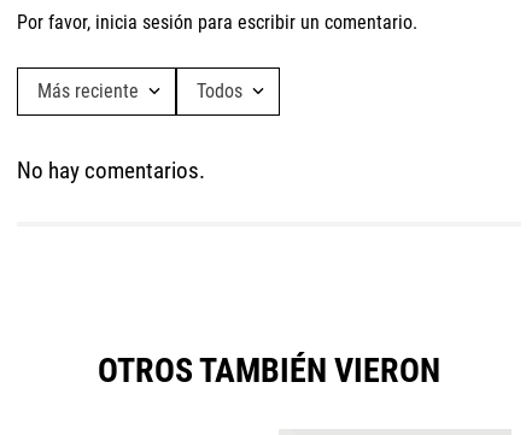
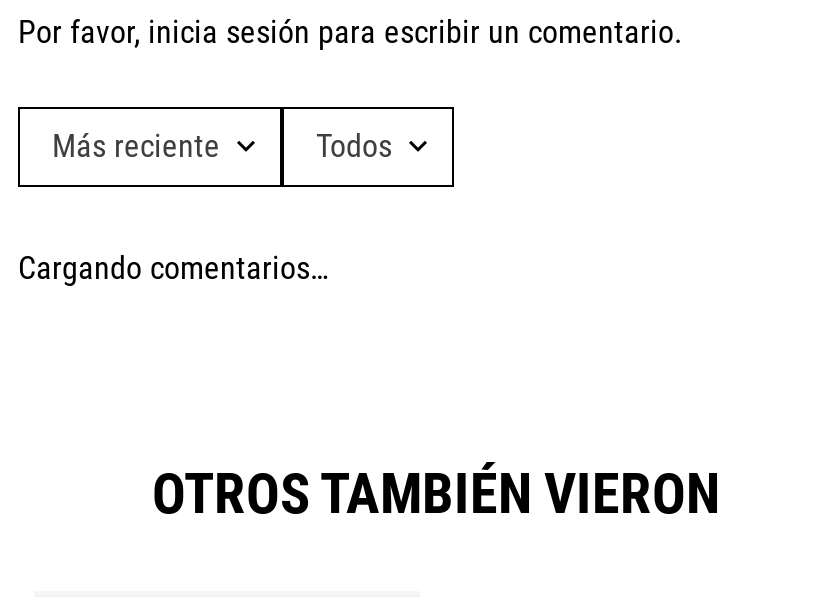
[17,157,205,185] No hay comentarios. -> [18,248,328,286] Cargando comentarios…

